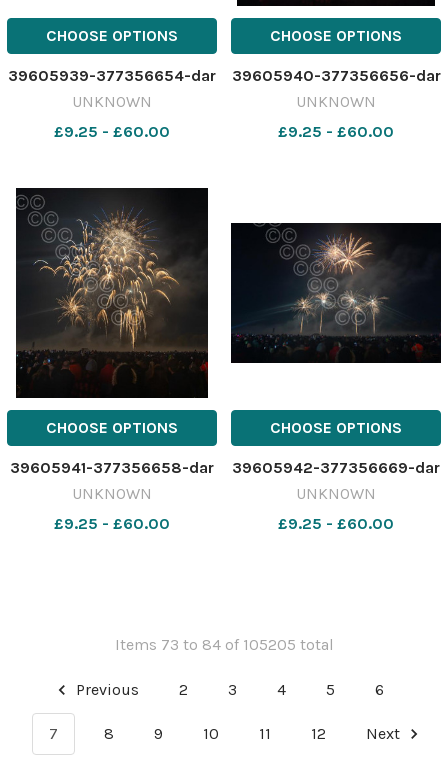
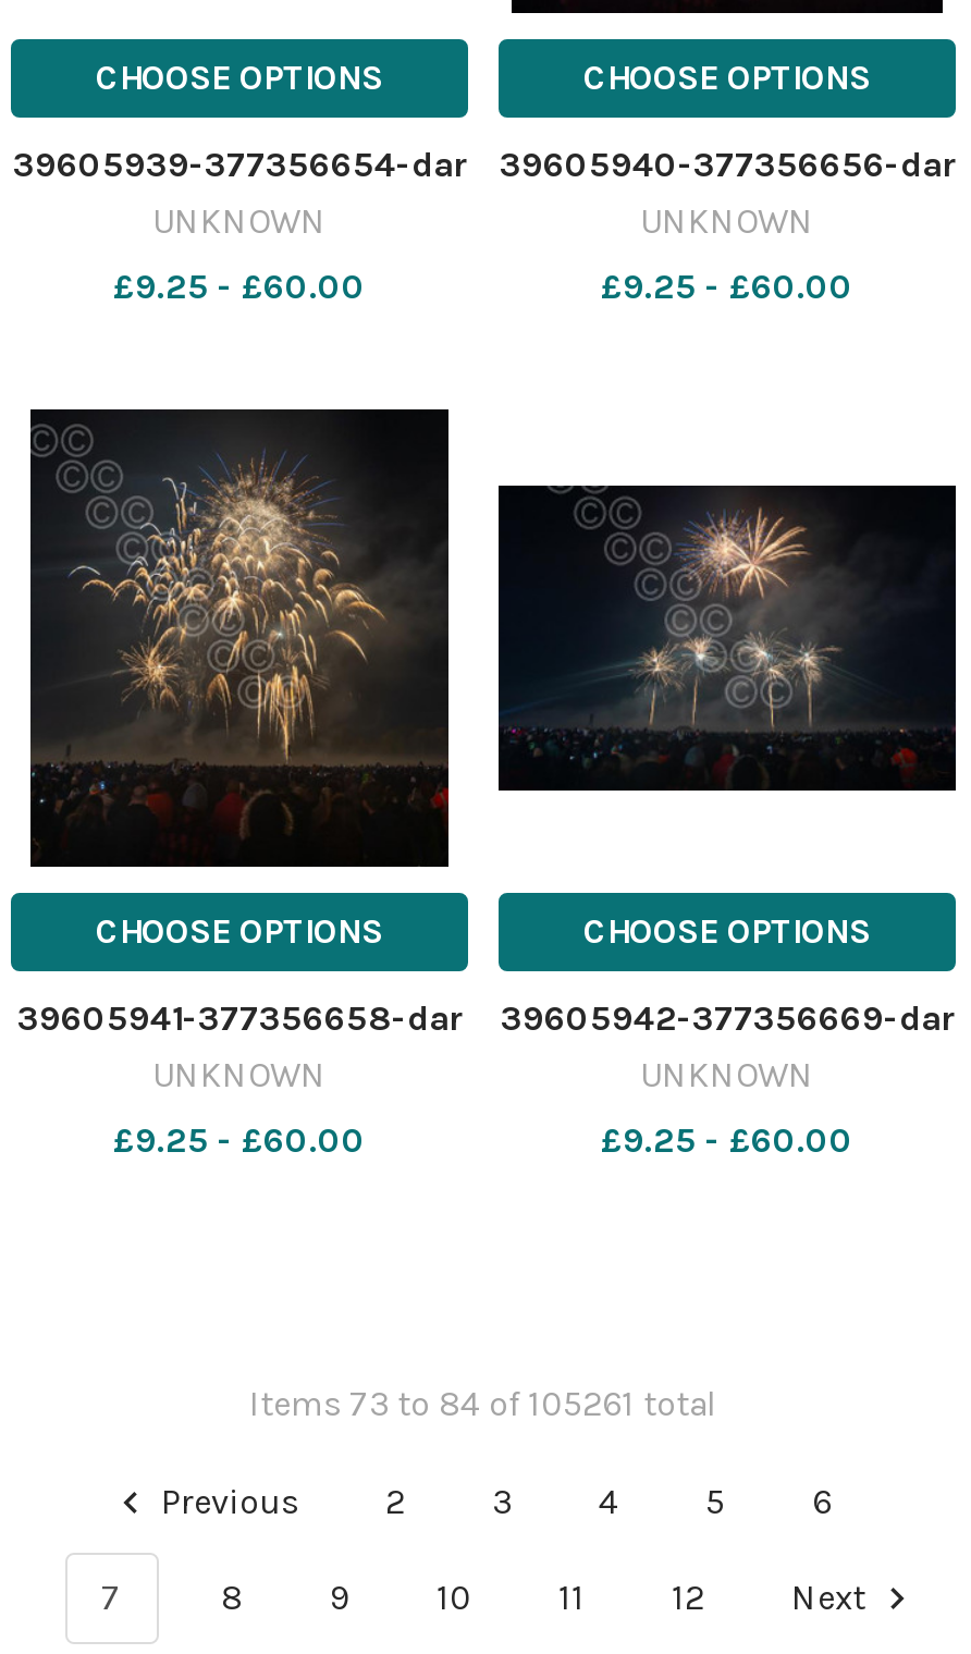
[114,635,333,654] Items 73 to 84 of 105205 total -> [249,1383,717,1424] Items 73 to 84 of 105261 total

